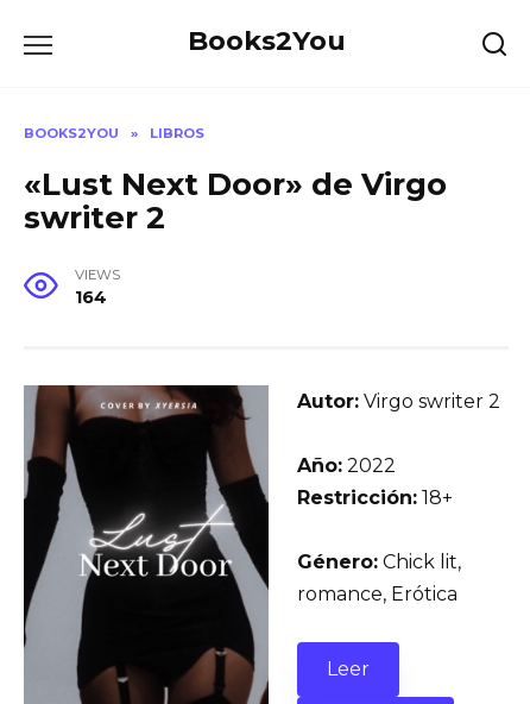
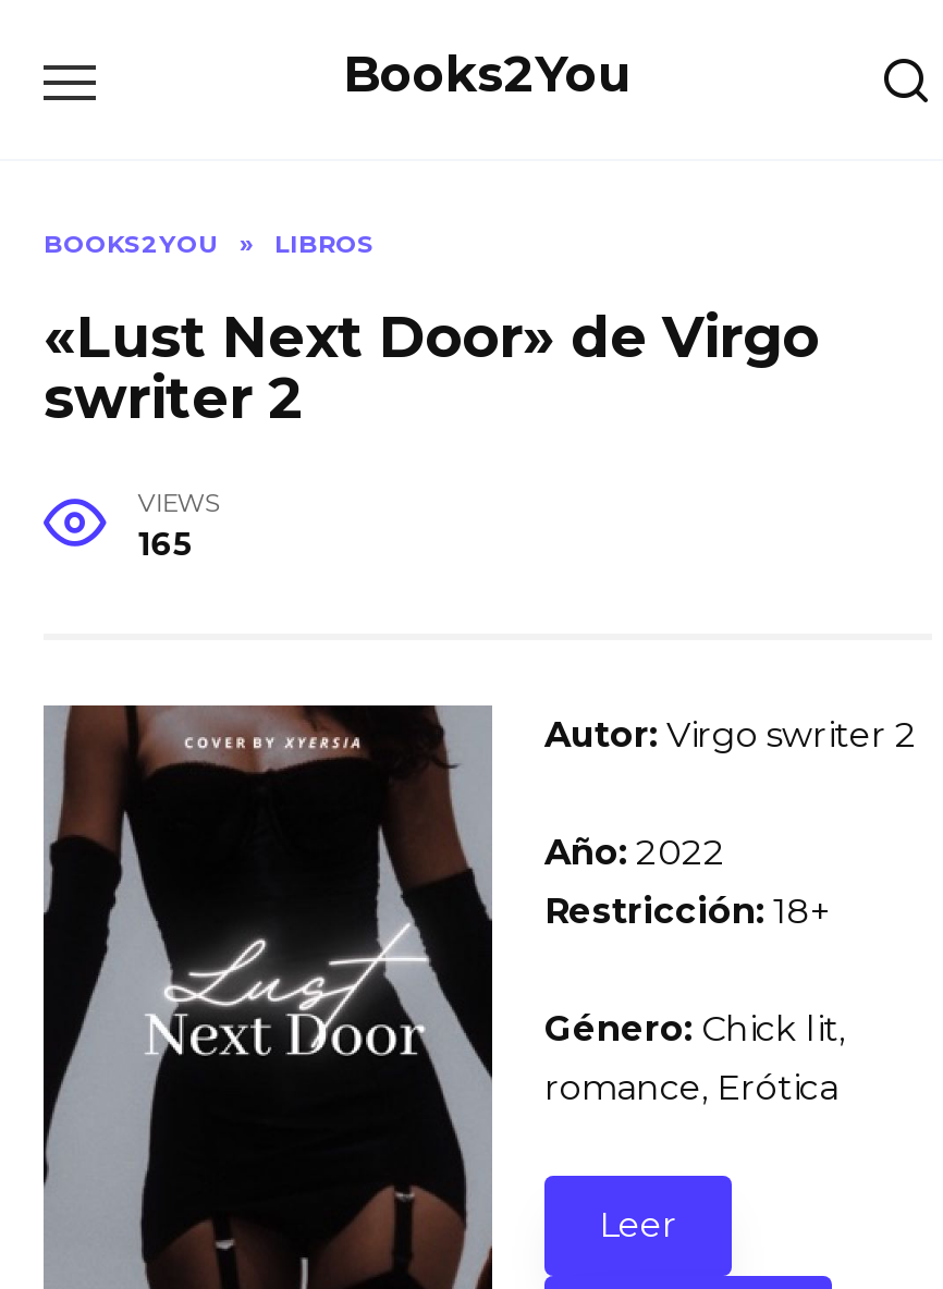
[75,286,107,308] 164 -> [138,524,192,564] 165

